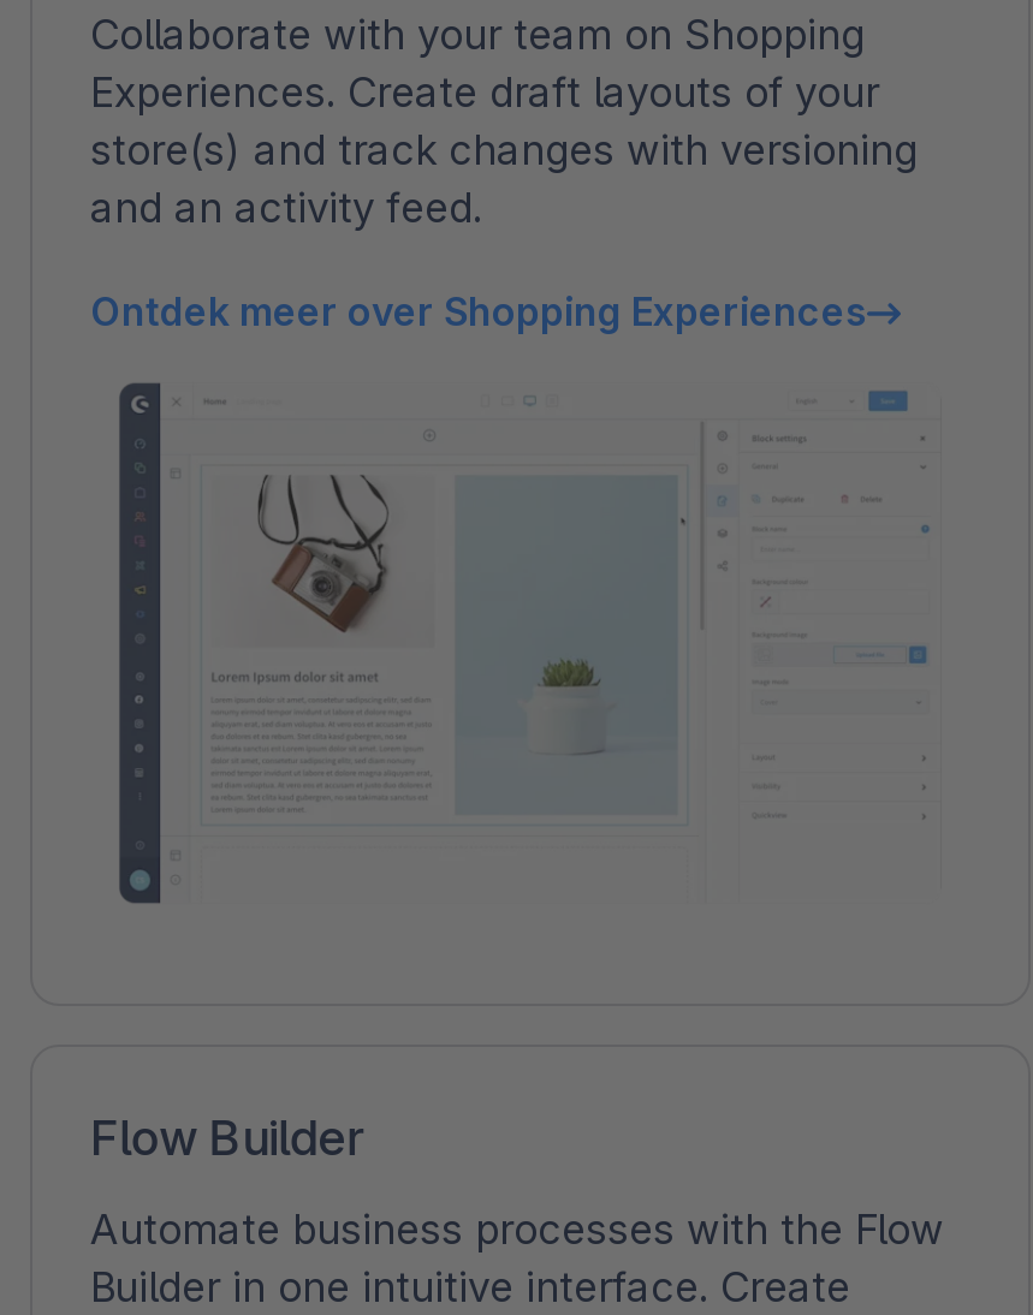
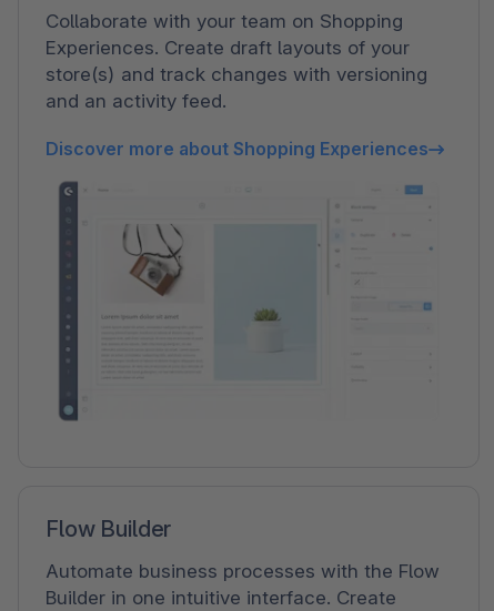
[90,287,867,335] Ontdek meer over Shopping Experiences -> [46,138,429,160] Discover more about Shopping Experiences

